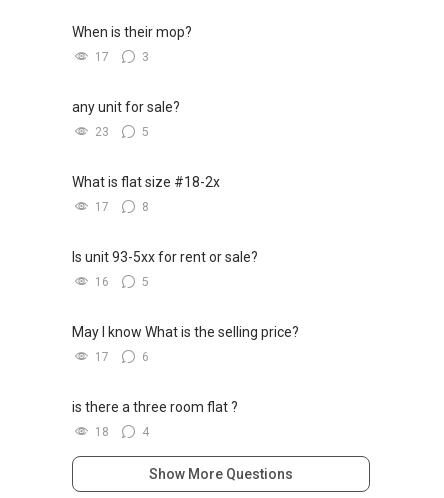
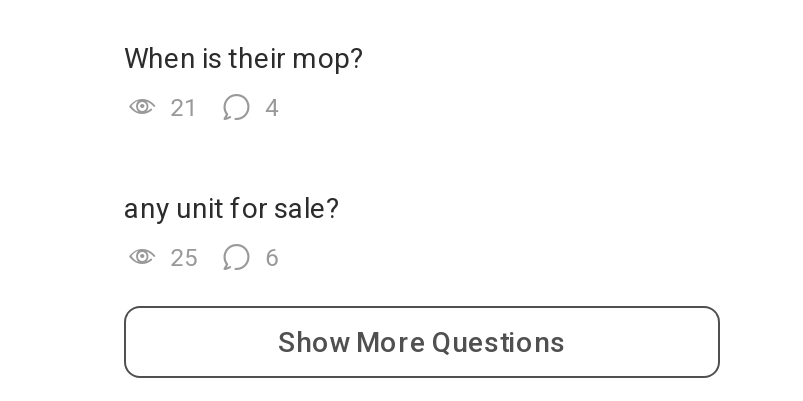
[95,50,109,64] 17 -> [170,93,198,121] 21
[142,50,149,64] 3 -> [265,93,279,121] 4
[72,125,299,364] 23 | 5 | What is flat size #18-2x | 17 | 8 | Is unit 93-5xx for rent or sale? | 16 | 5 | May I know What is the selling price? | 17 -> [170,243,198,271] 25
[72,399,238,439] is there a three room flat ? | 18 | 4 -> none

